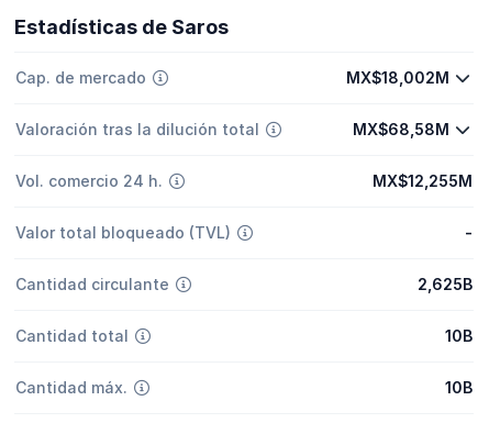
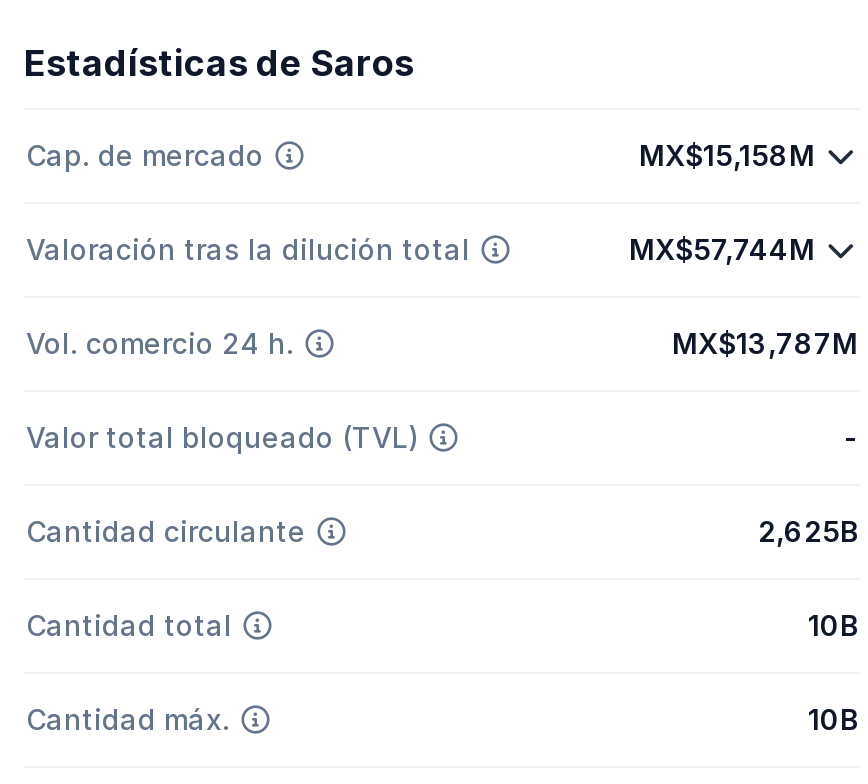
[346,68,449,87] MX$18,002M -> [639,138,815,172] MX$15,158M
[352,120,449,138] MX$68,58M -> [629,232,815,266] MX$57,744M
[373,171,473,190] MX$12,255M -> [672,326,858,360] MX$13,787M

